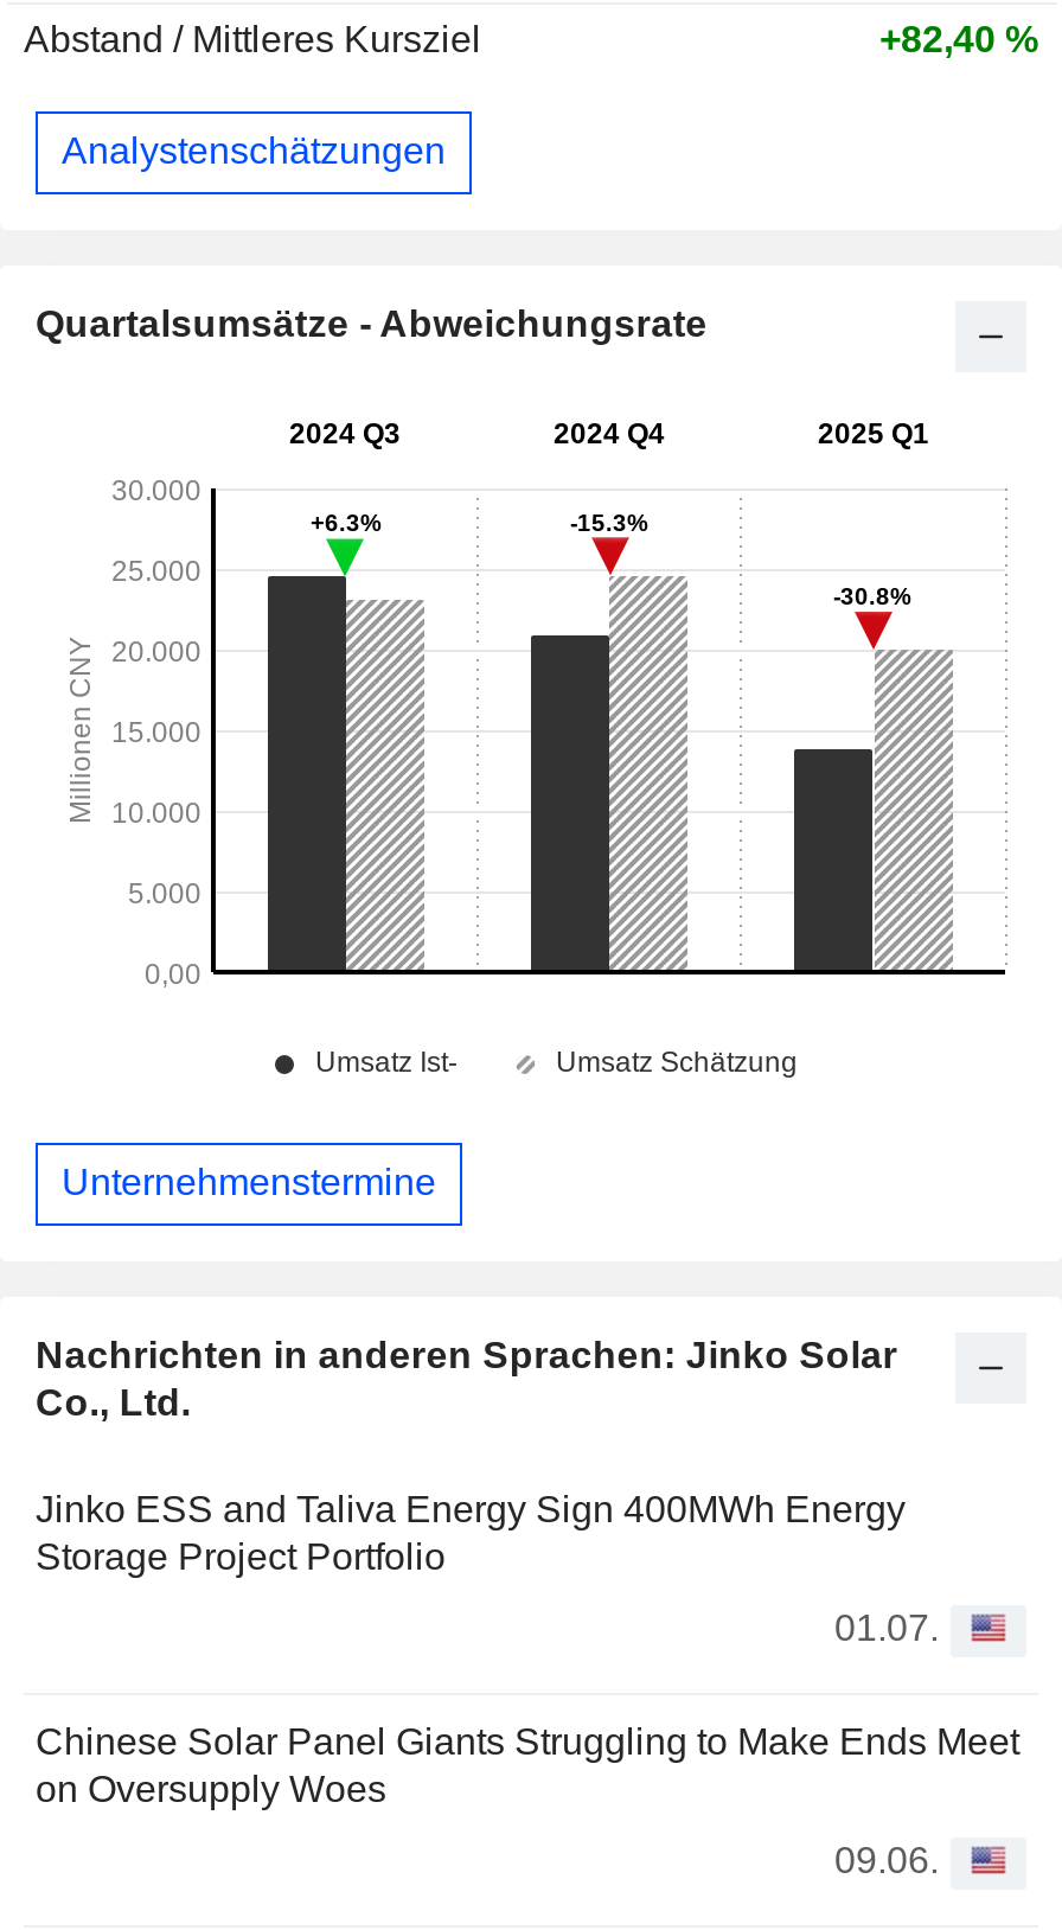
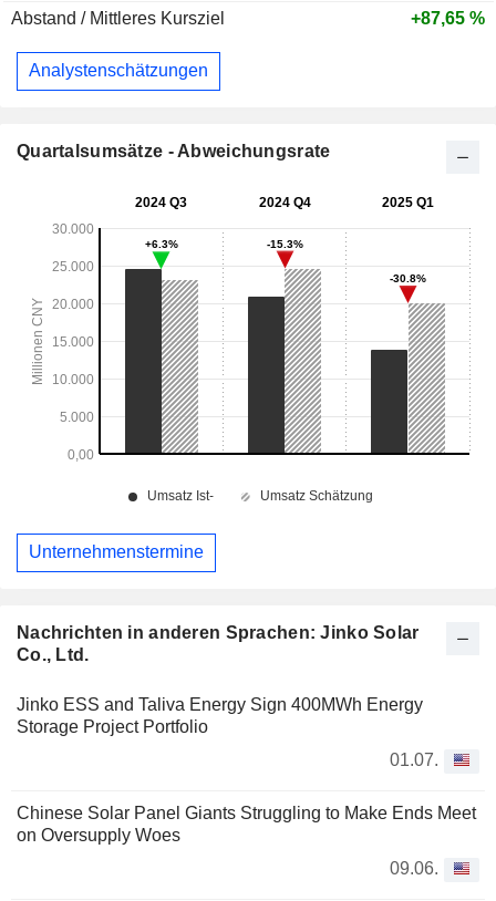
[879,18,1038,58] +82,40 % -> [411,8,485,27] +87,65 %

